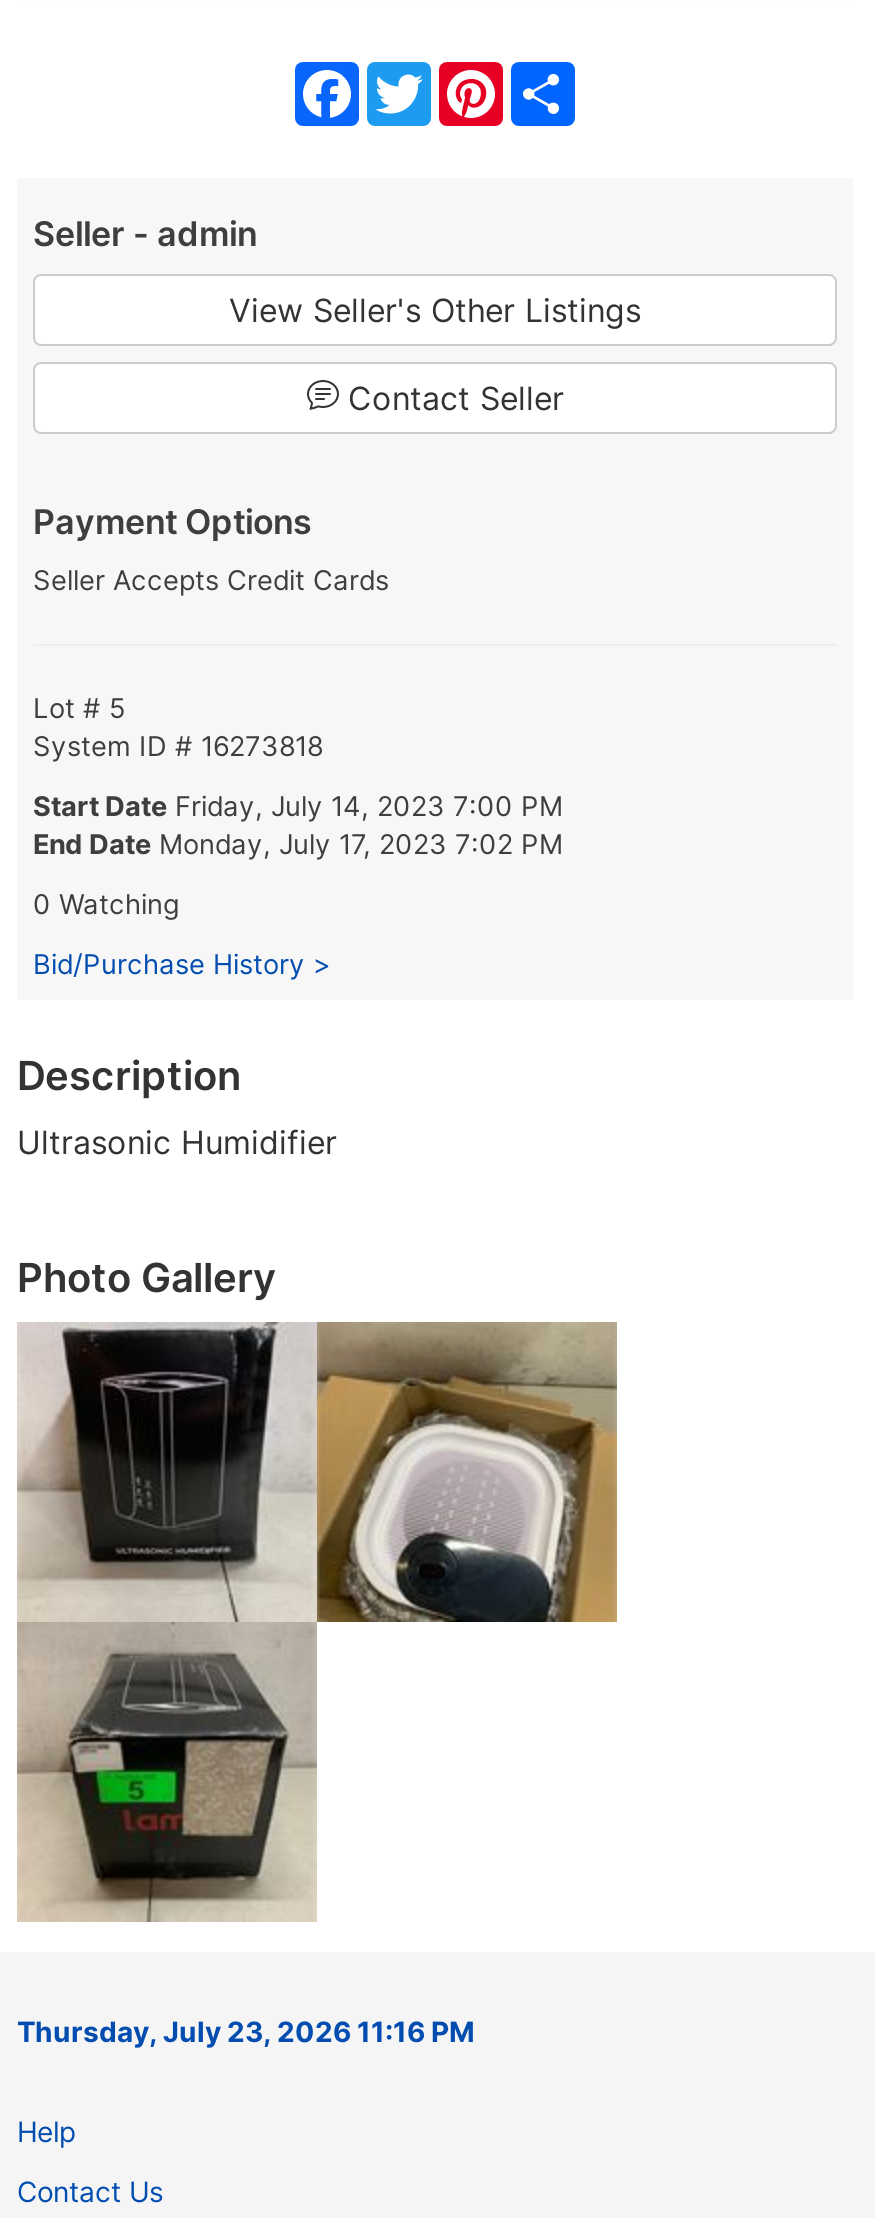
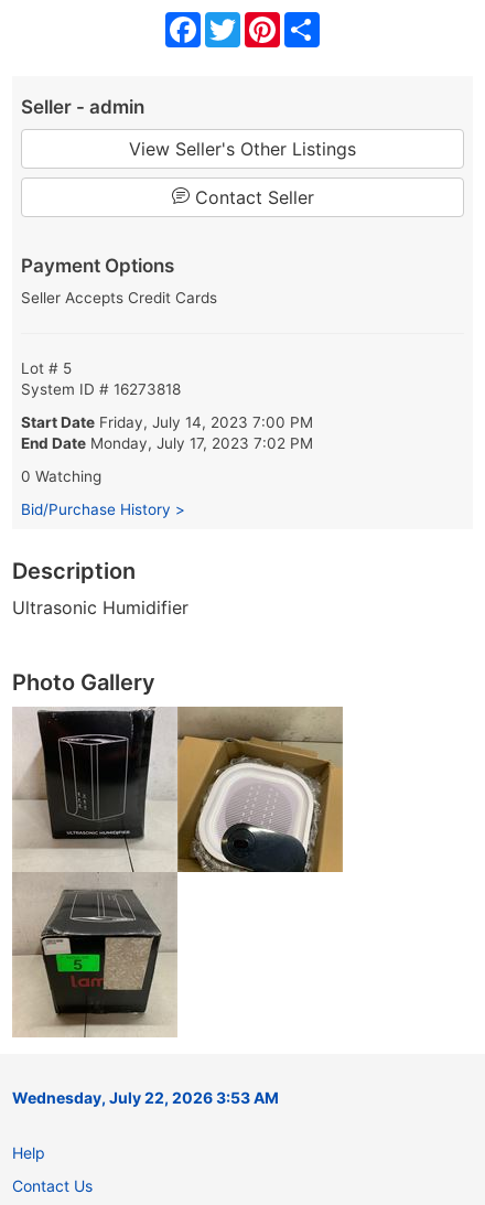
[17,2015,475,2049] Thursday, July 23, 2026 11:16 PM -> [12,1089,279,1107] Wednesday, July 22, 2026 3:53 AM

